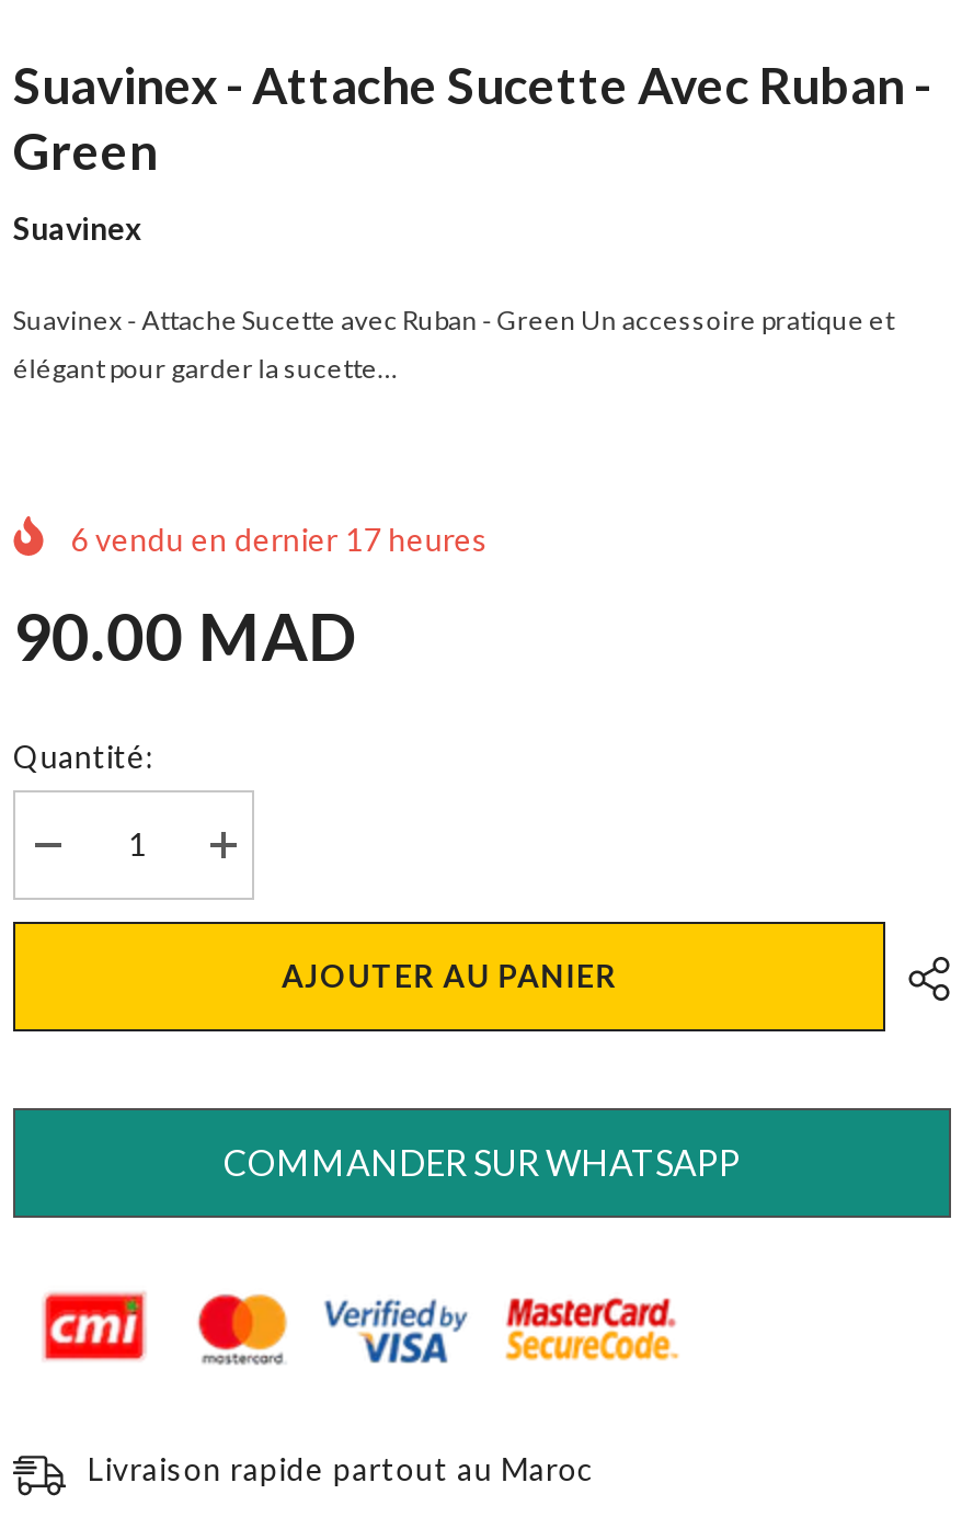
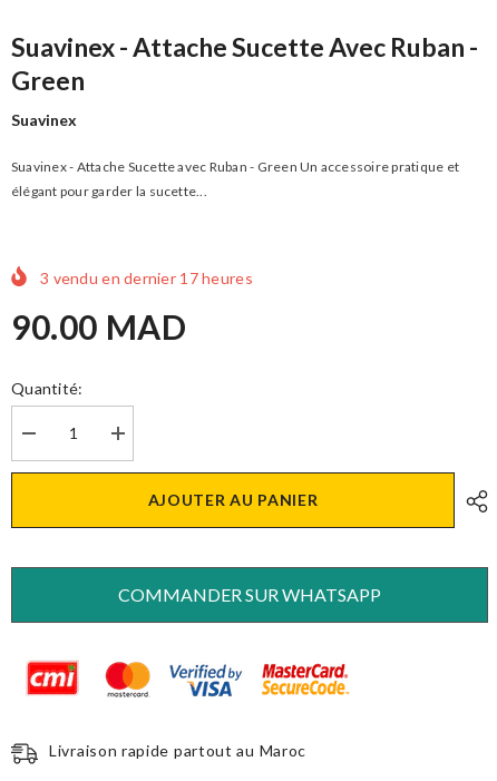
[70,521,488,558] 6 vendu en dernier 17 heures -> [40,269,253,288] 3 vendu en dernier 17 heures

